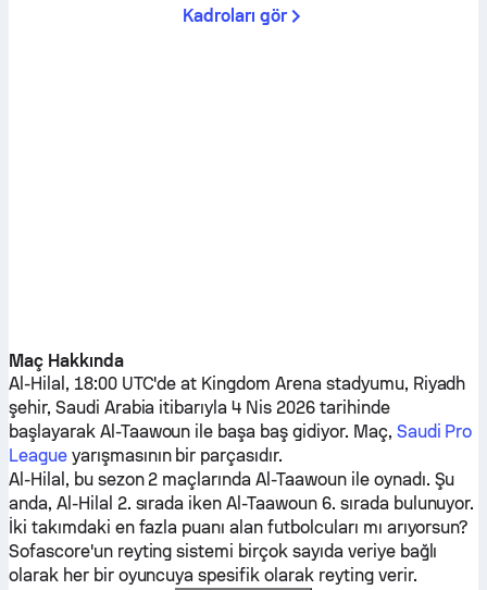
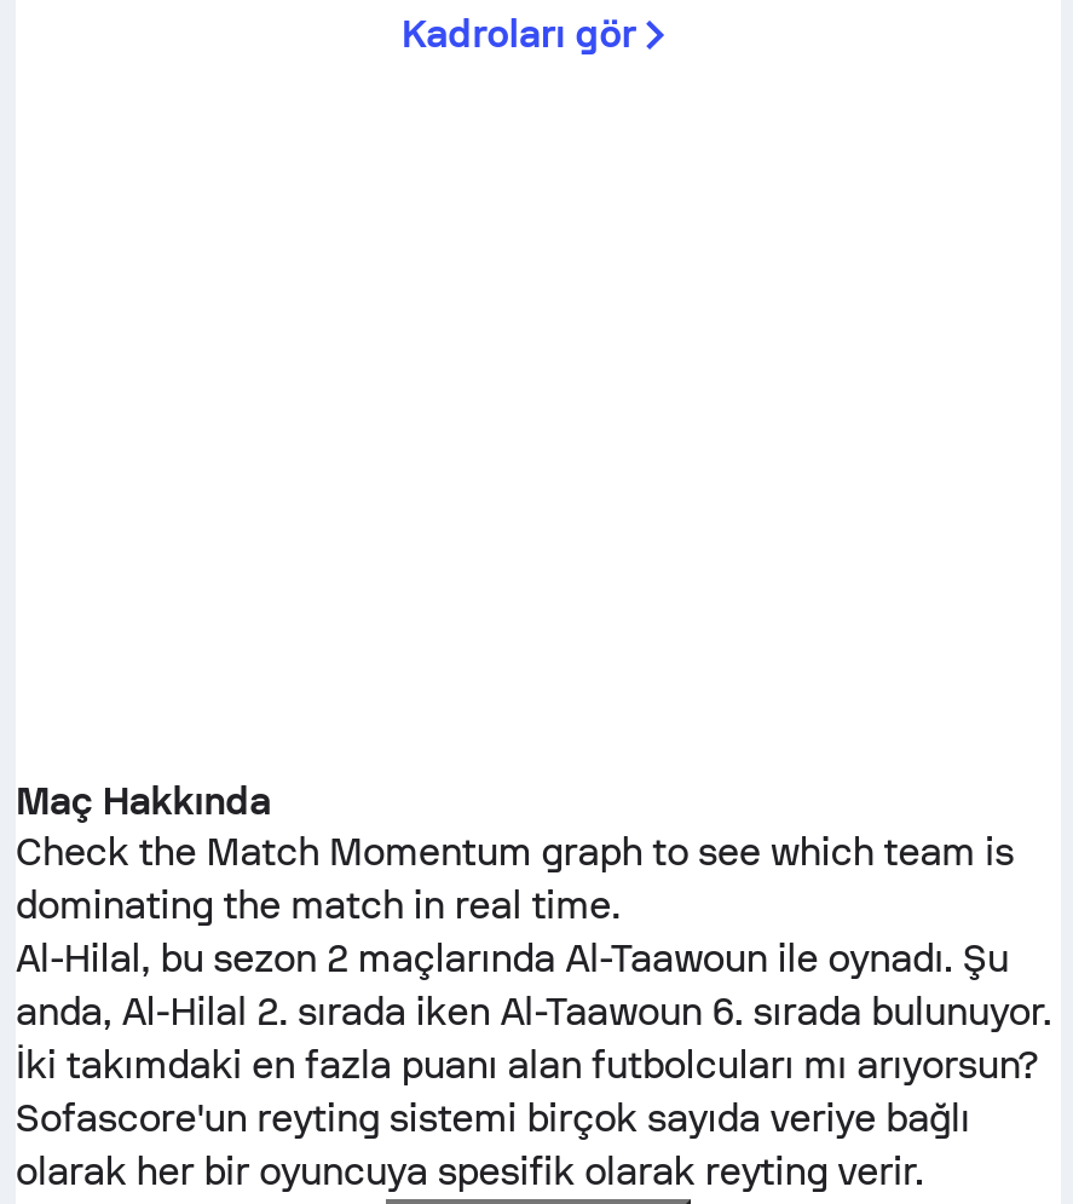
[9,373,472,466] Al-Hilal, 18:00 UTC'de at Kingdom Arena stadyumu, Riyadh | şehir, Saudi Arabia itibarıyla 4 Nis 2026 tarihinde | başlayarak Al-Taawoun ile başa baş gidiyor. Maç, Saudi Pro | League yarışmasının bir parçasıdır. -> [16,829,1014,928] Check the Match Momentum graph to see which team is | dominating the match in real time.

